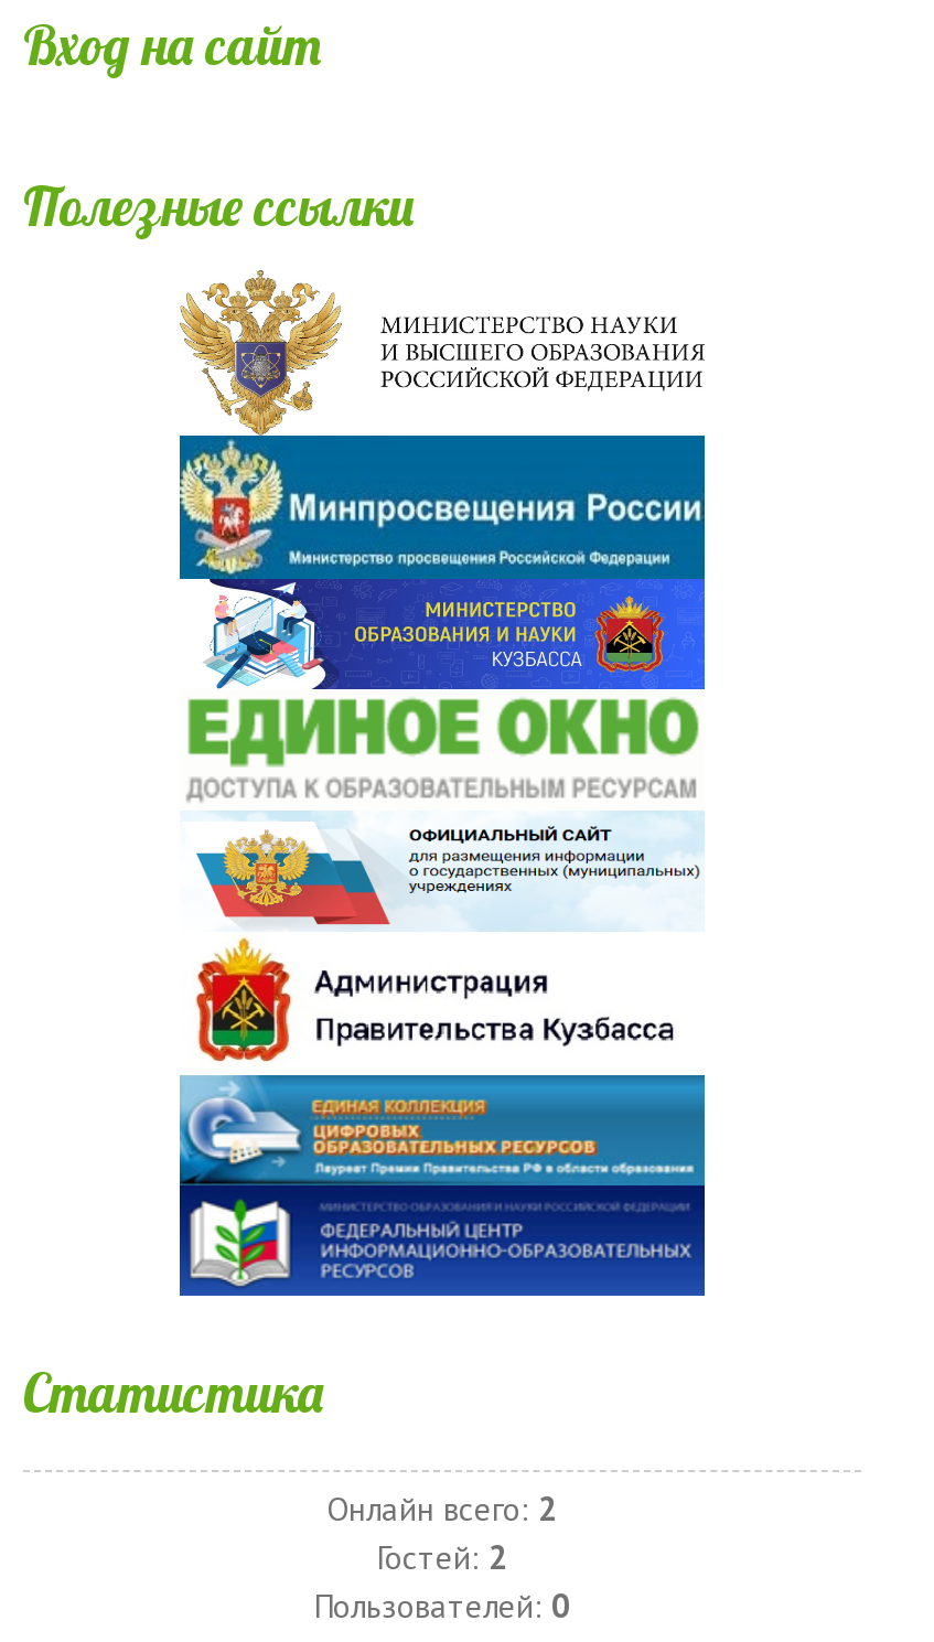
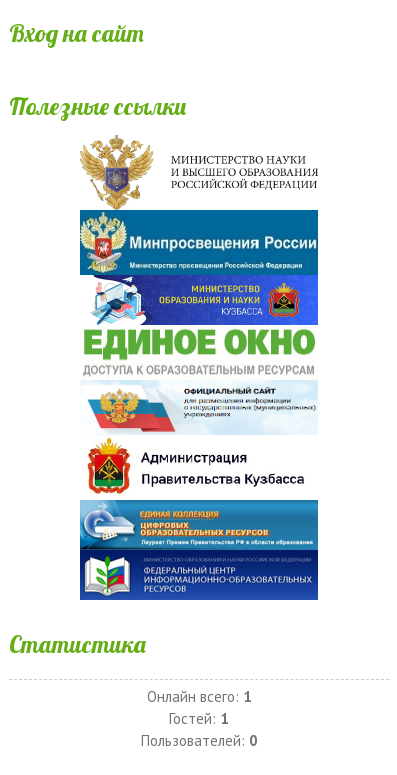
[326,1487,558,1528] Онлайн всего: 2 -> [146,686,251,705] Онлайн всего: 1
[376,1535,508,1577] Гостей: 2 -> [169,708,229,727] Гостей: 1

